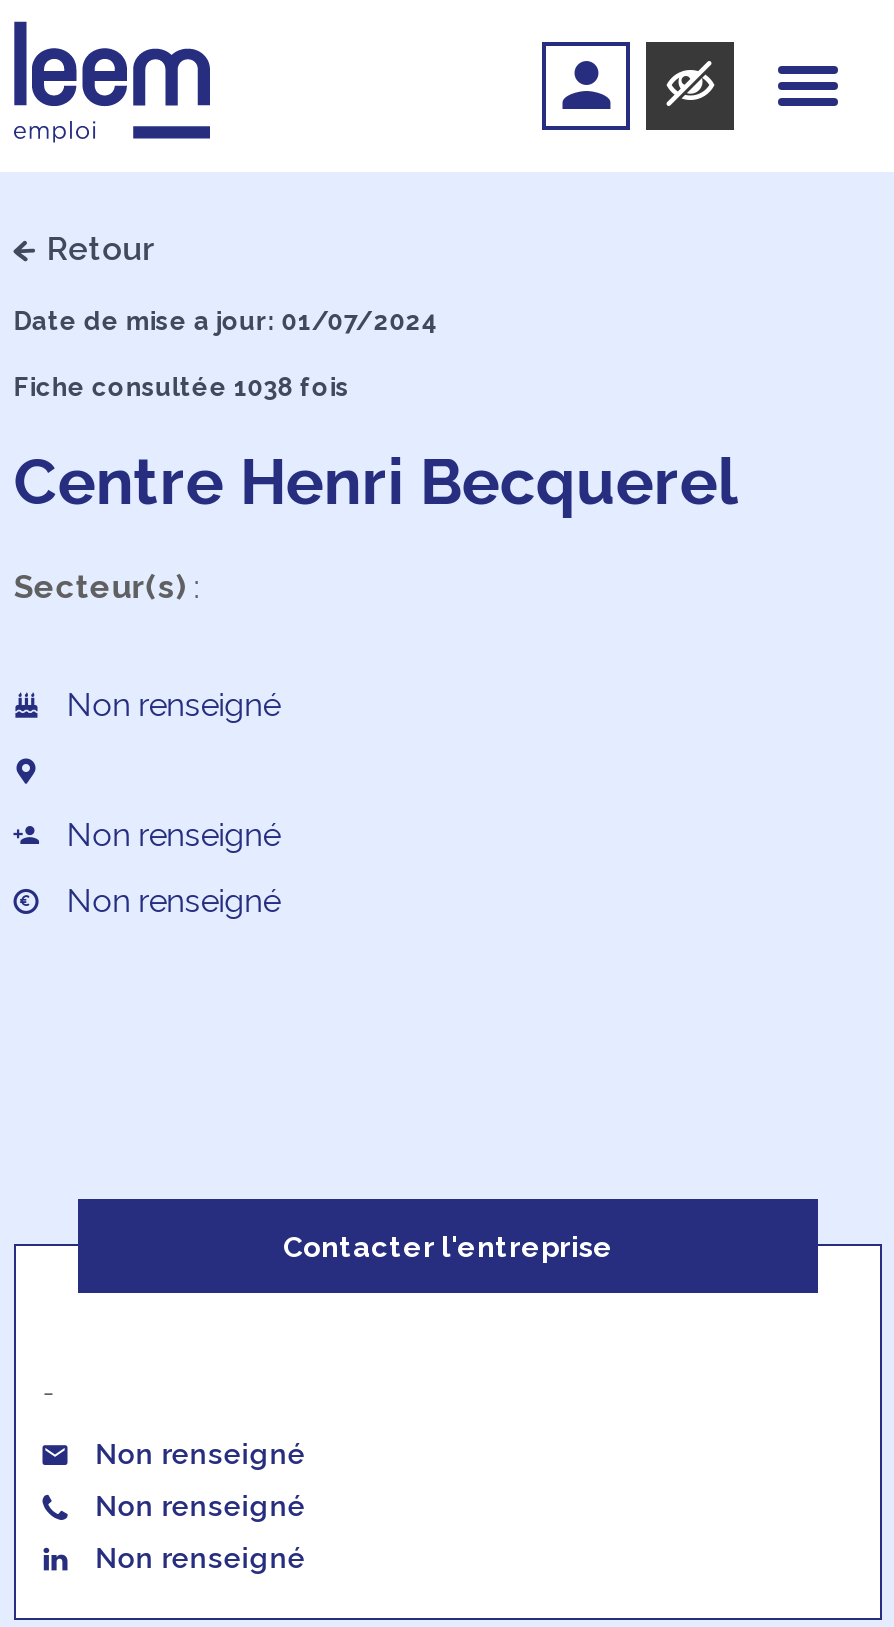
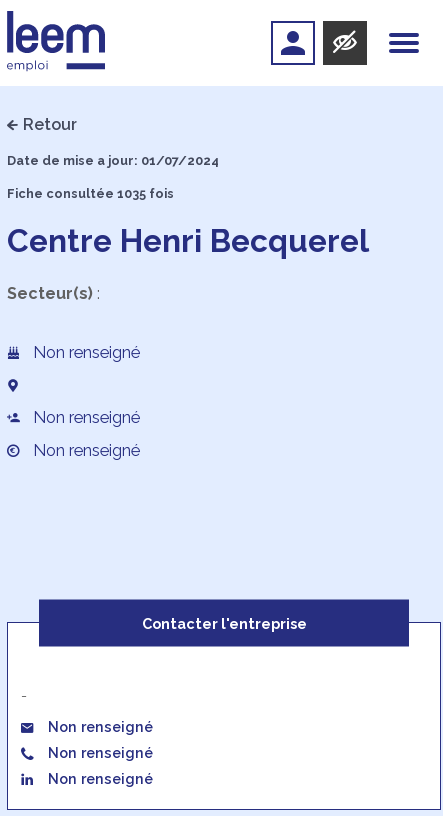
[14,372,350,402] Fiche consultée 1038 fois -> [7,186,174,201] Fiche consultée 1035 fois

